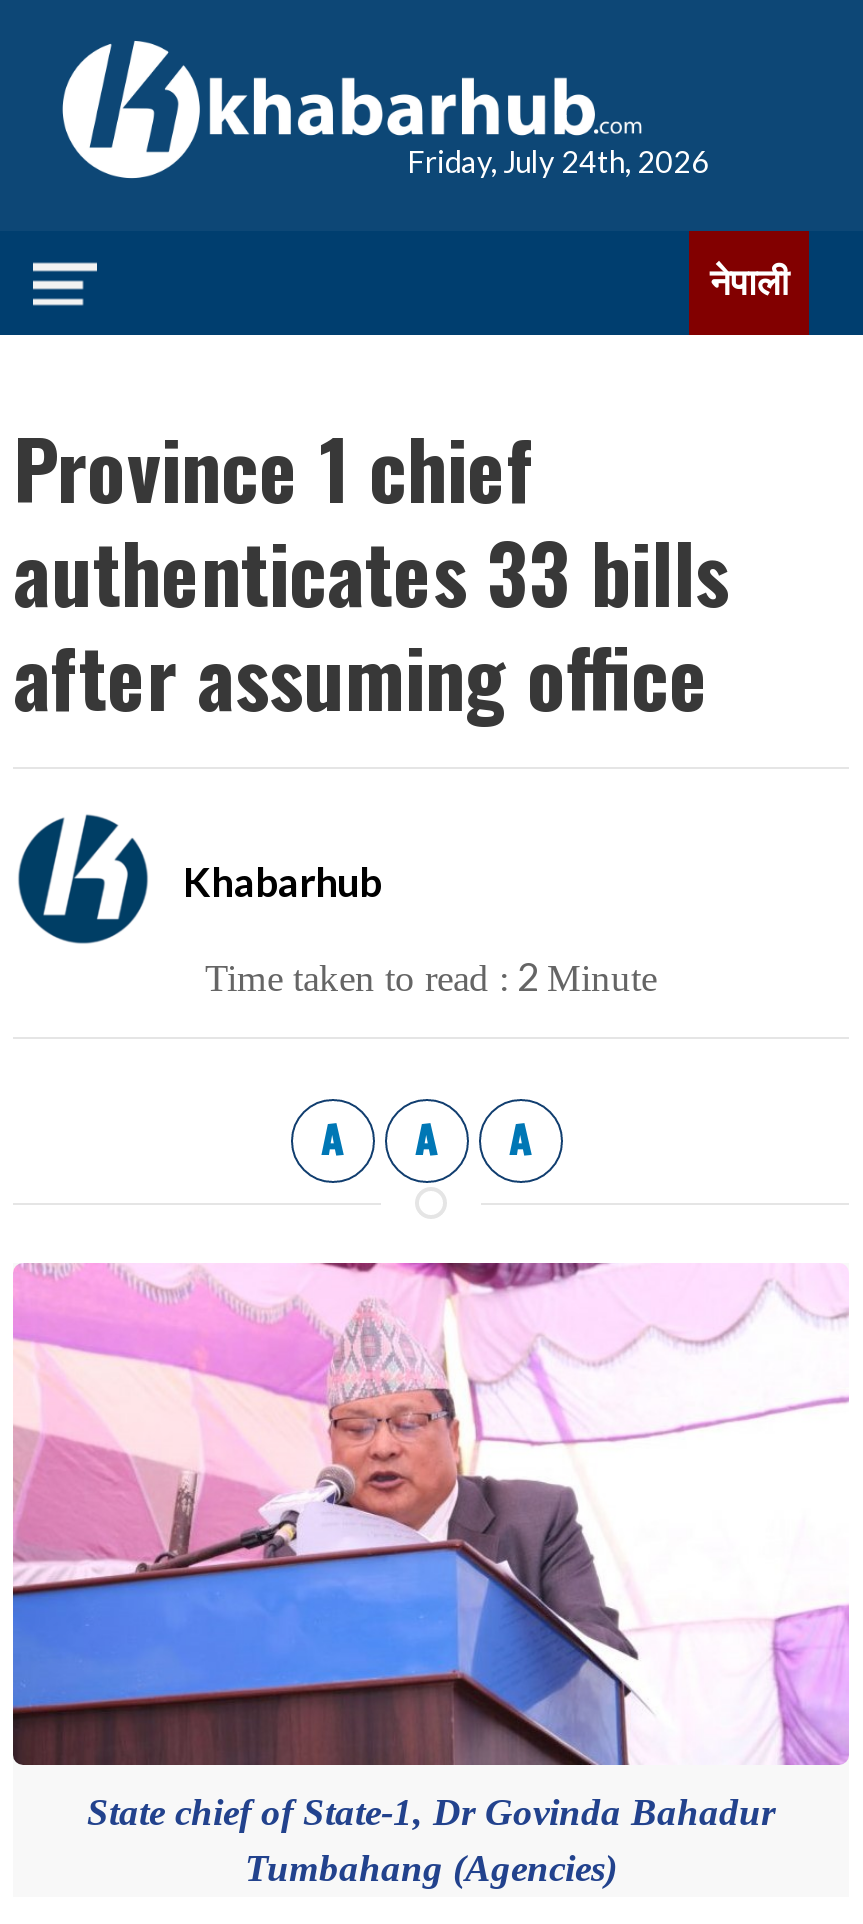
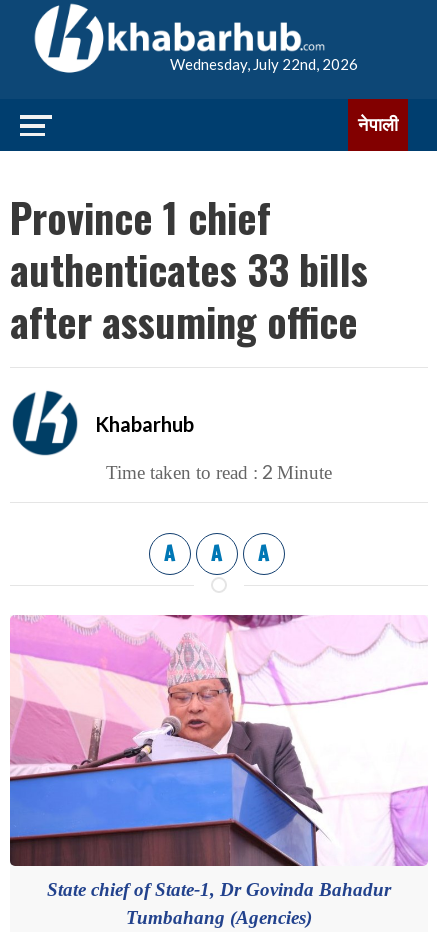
[407,143,709,179] Friday, July 24th, 2026 -> [170,55,358,73] Wednesday, July 22nd, 2026

